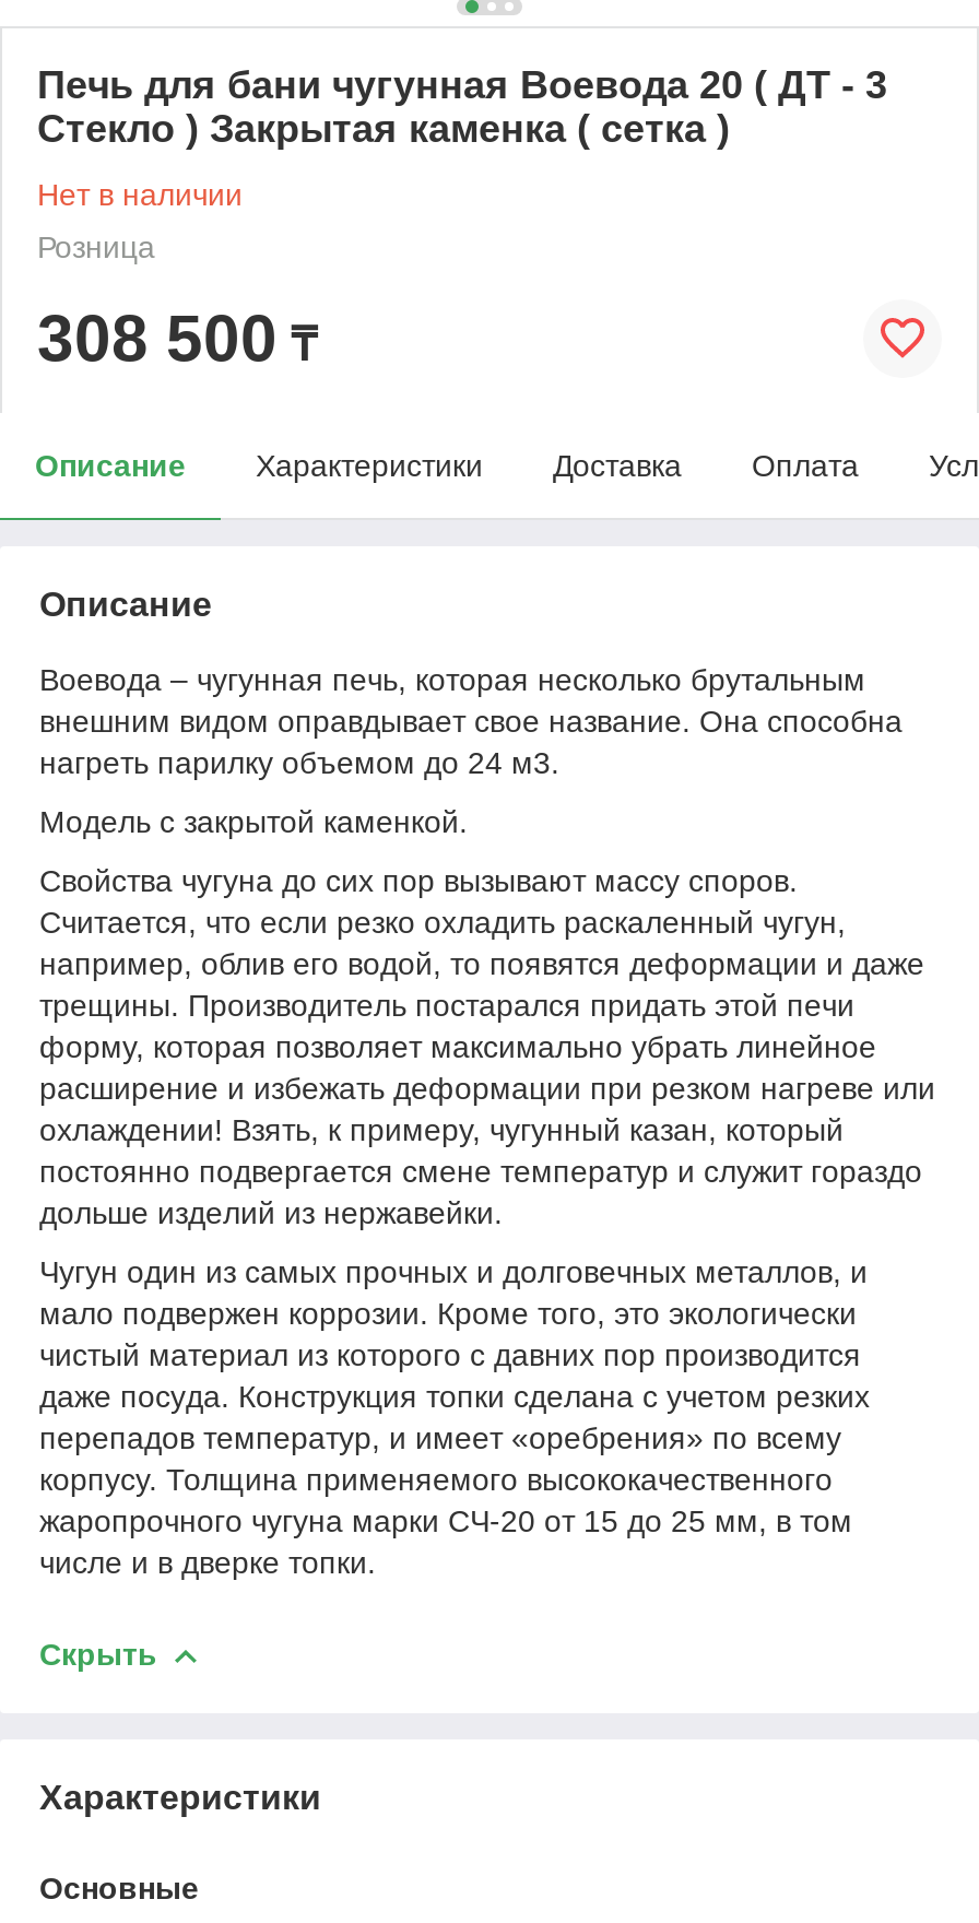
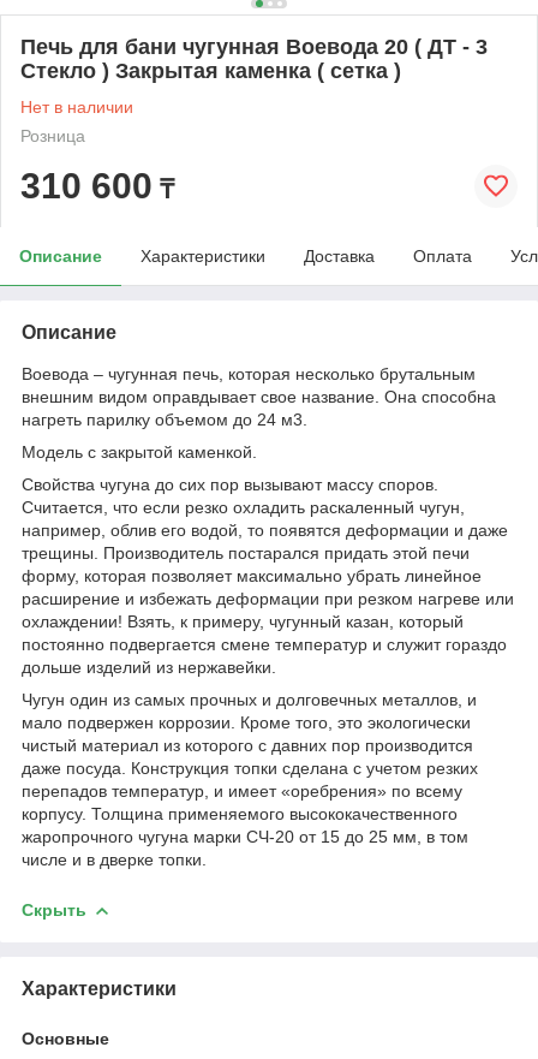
[37,301,317,373] 308 500 ₸ -> [20,166,174,205] 310 600 ₸

